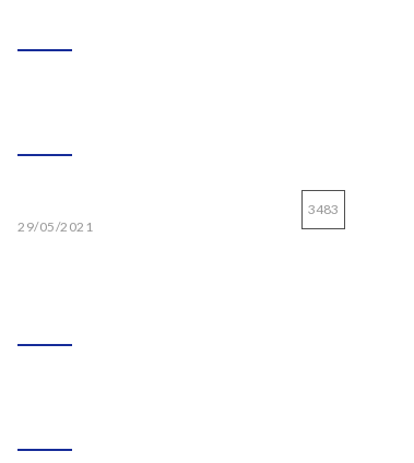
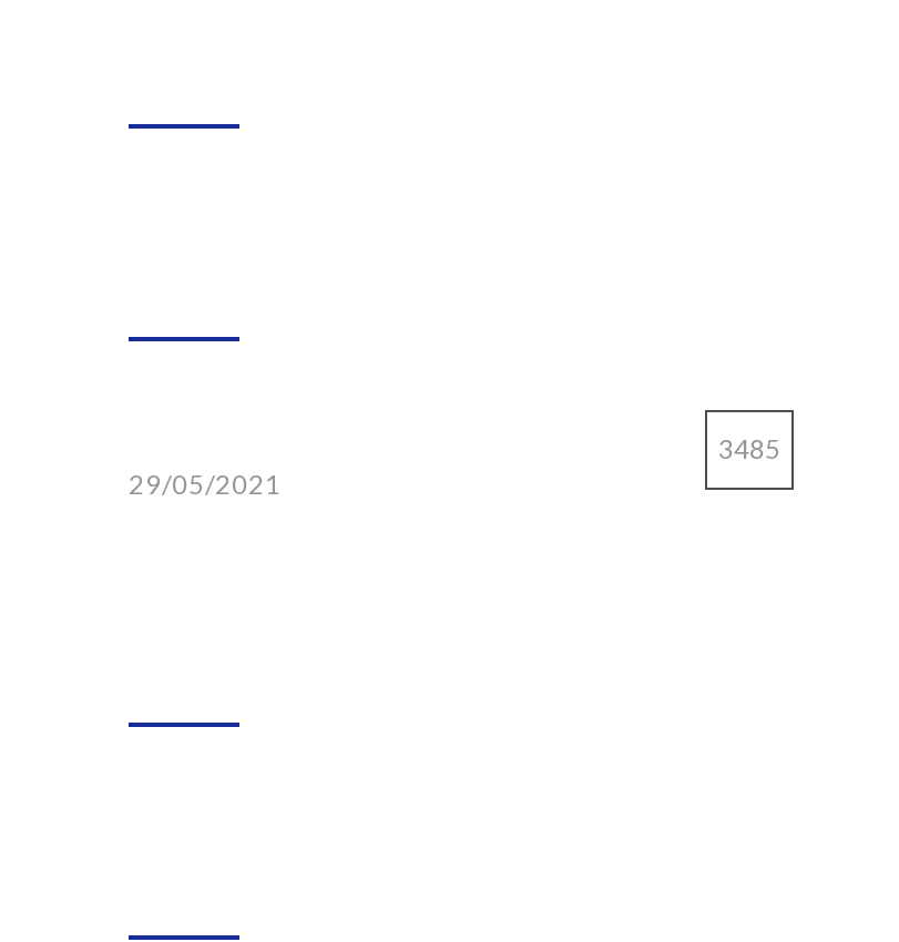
[308,201,339,218] 3483 -> [718,433,780,466] 3485

